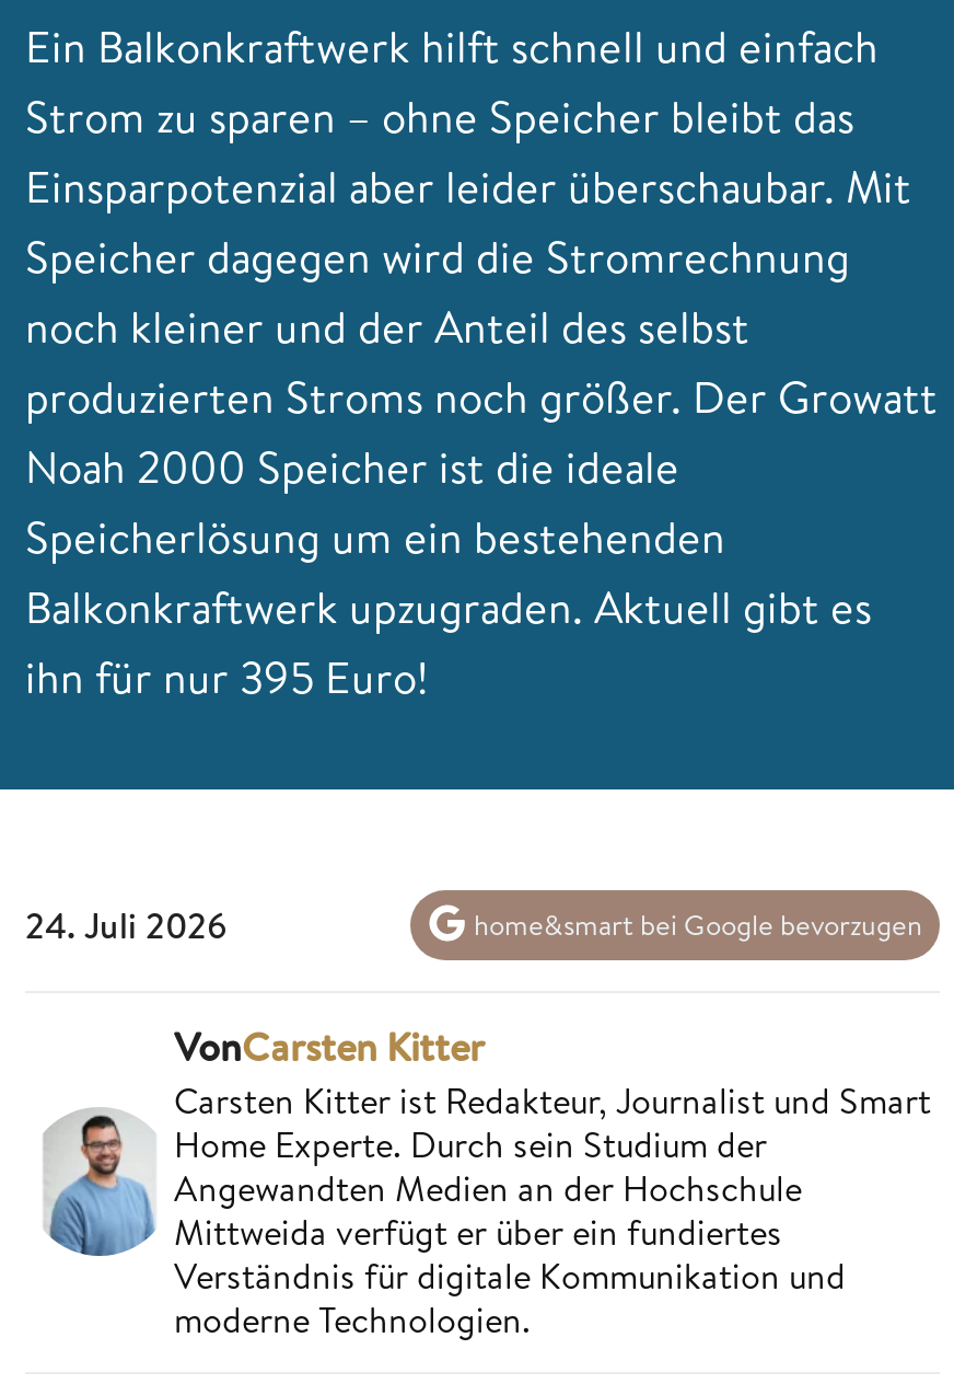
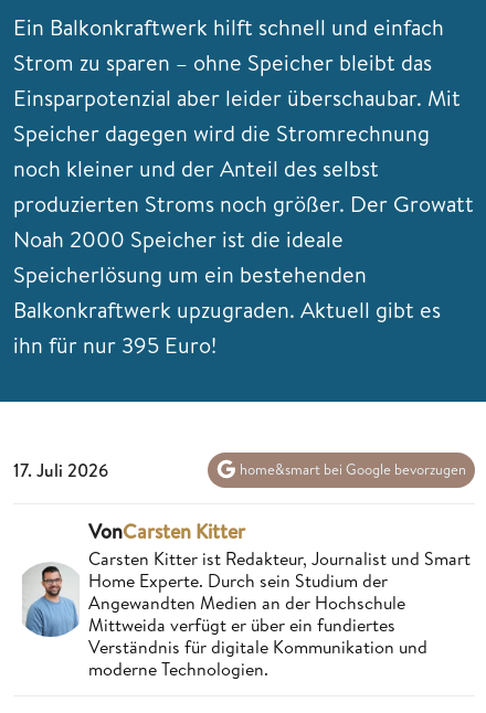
[25,901,226,949] 24. Juli 2026 -> [13,458,108,482] 17. Juli 2026

